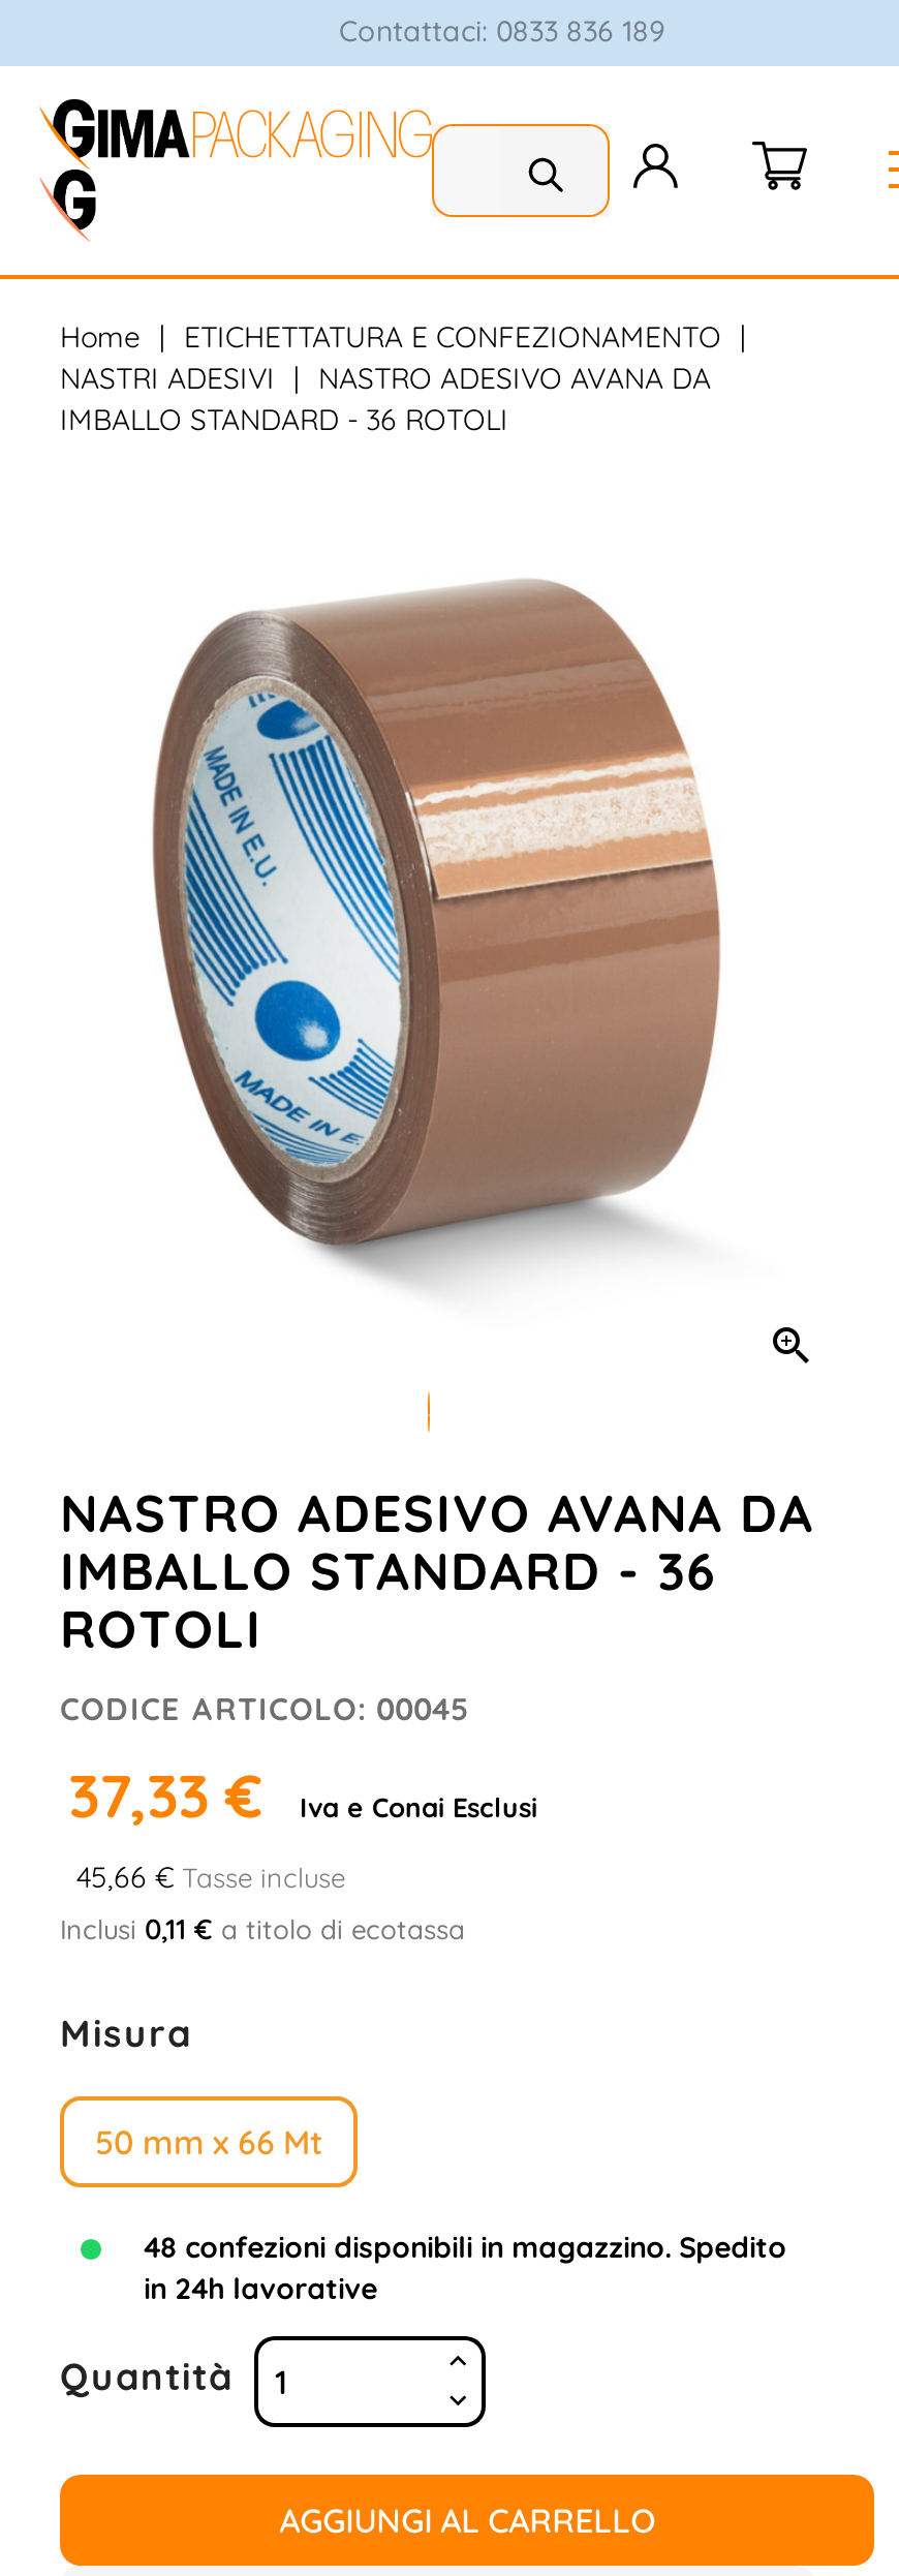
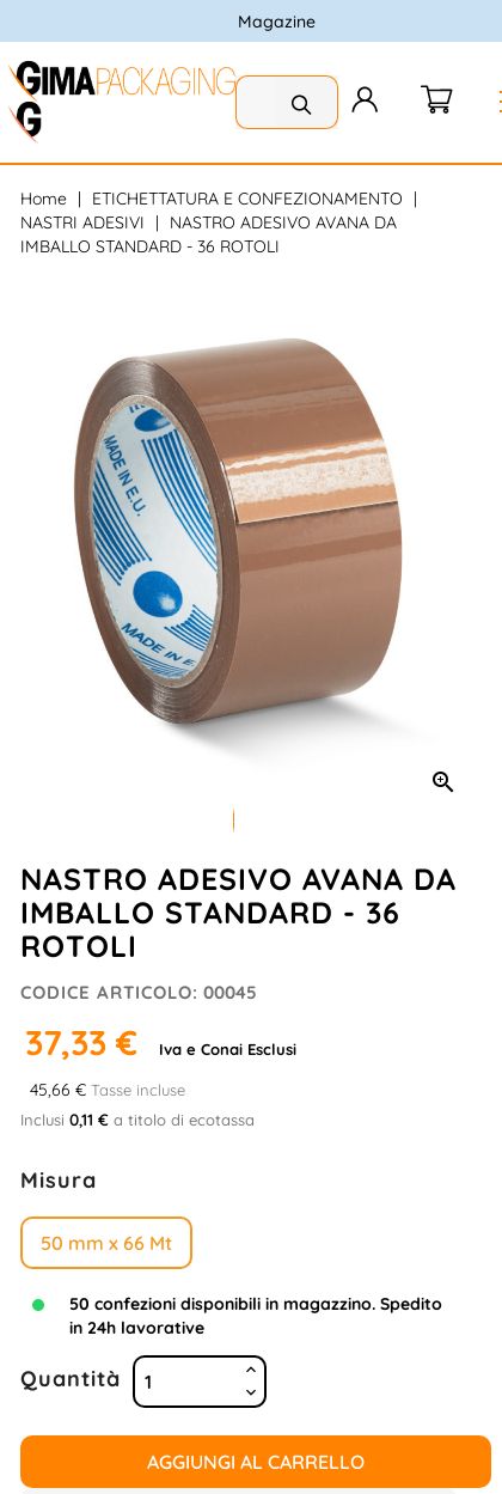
[339,12,665,50] Contattaci: 0833 836 189 -> [237,11,315,32] Magazine
[144,2228,787,2265] 48 confezioni disponibili in magazzino. Spedito -> [69,1293,442,1314] 50 confezioni disponibili in magazzino. Spedito

